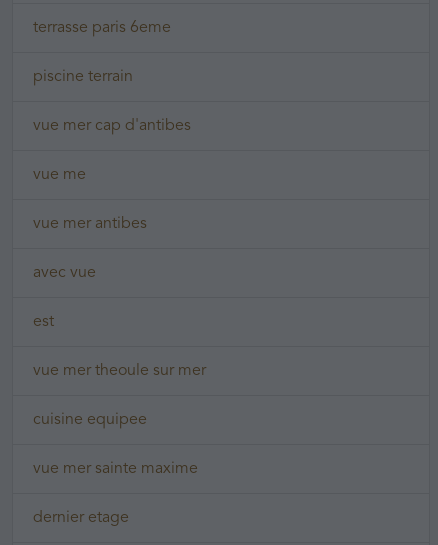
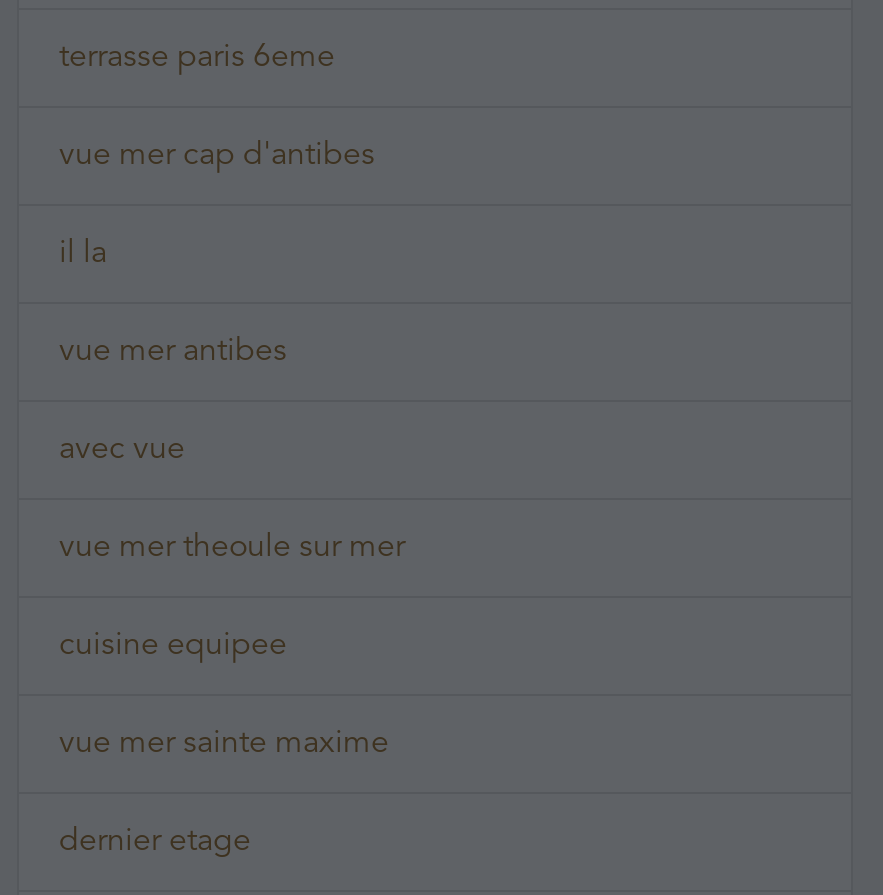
[33,69,133,85] piscine terrain -> none
[33,167,86,183] vue me -> [59,238,107,270] il la
[33,314,54,330] est -> none

